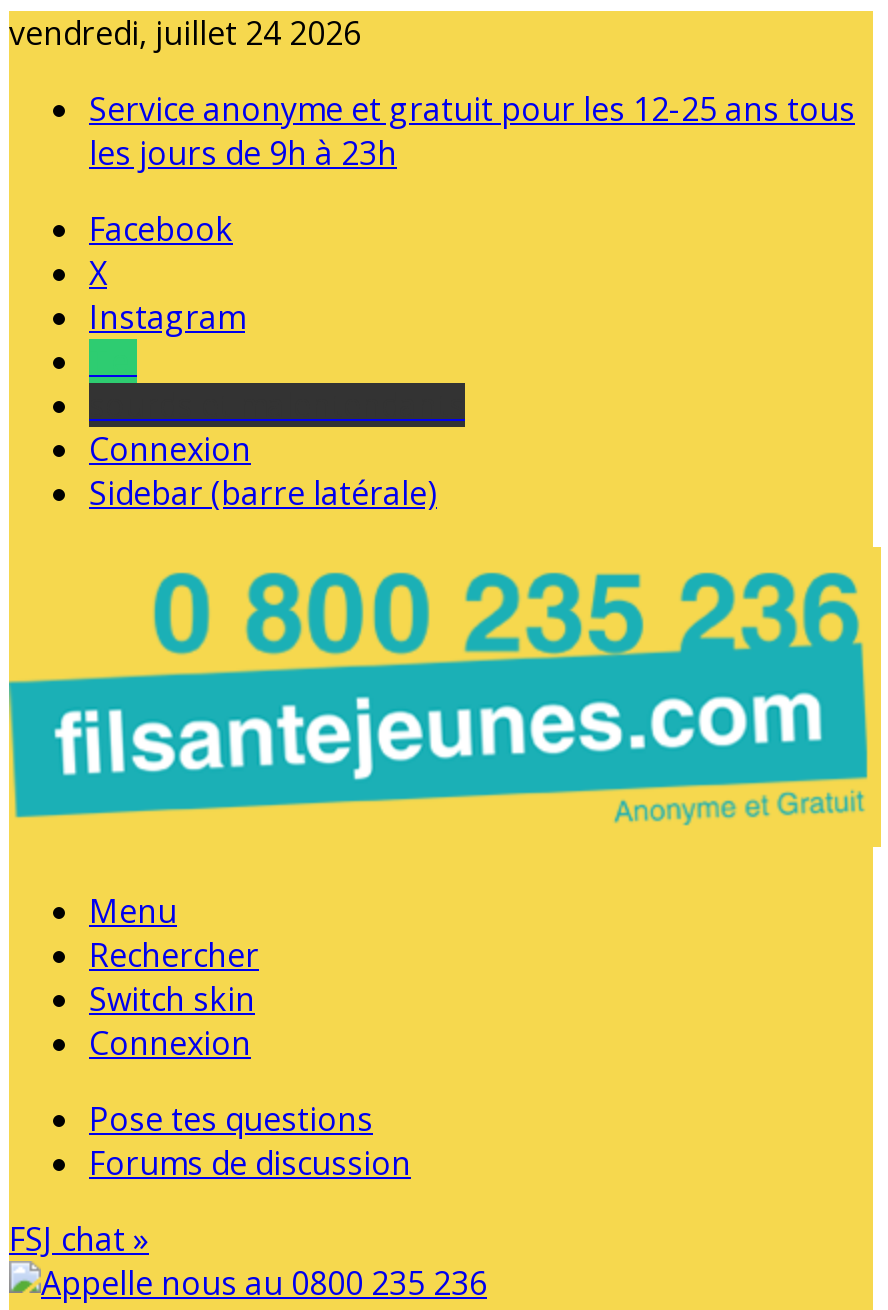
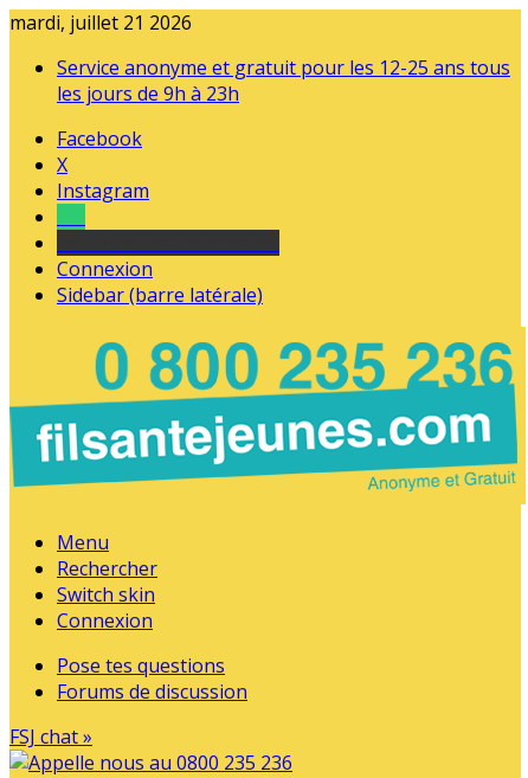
[9,11,361,55] vendredi, juillet 24 2026 -> [9,9,192,36] mardi, juillet 21 2026

